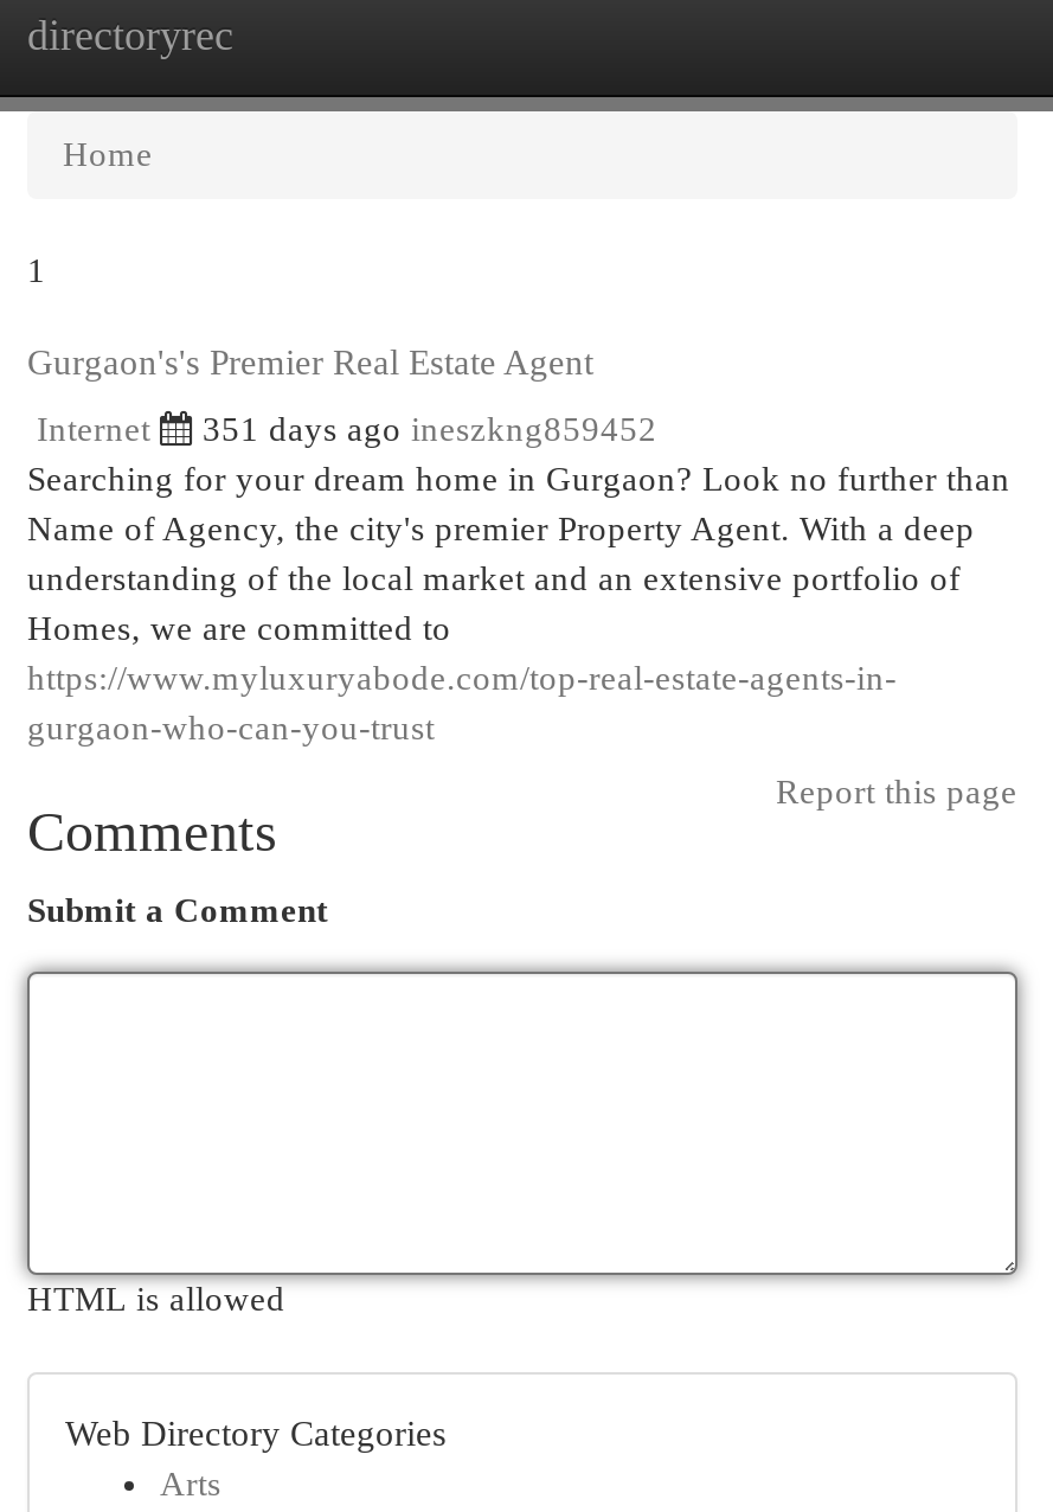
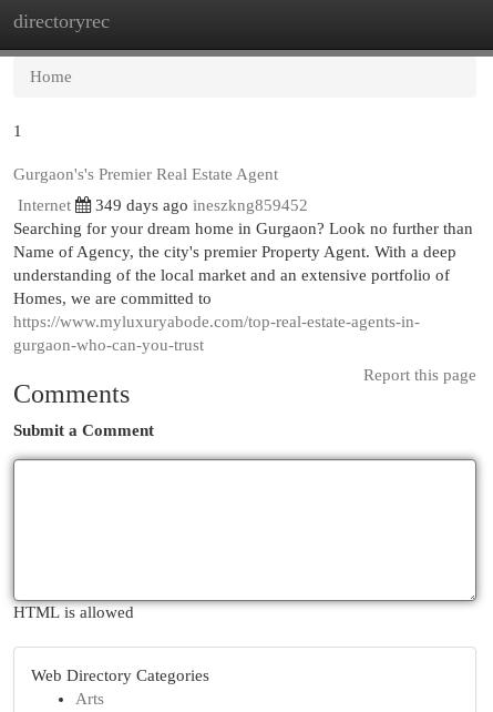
[203,410,657,448] 351 days ago ineszkng859452 -> [95,196,308,214] 349 days ago ineszkng859452

